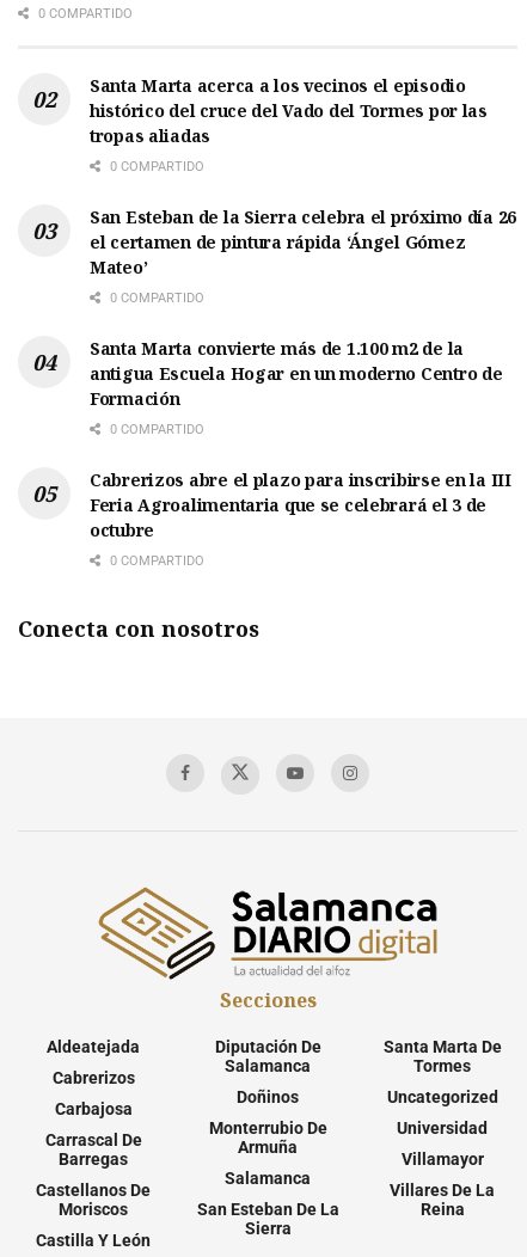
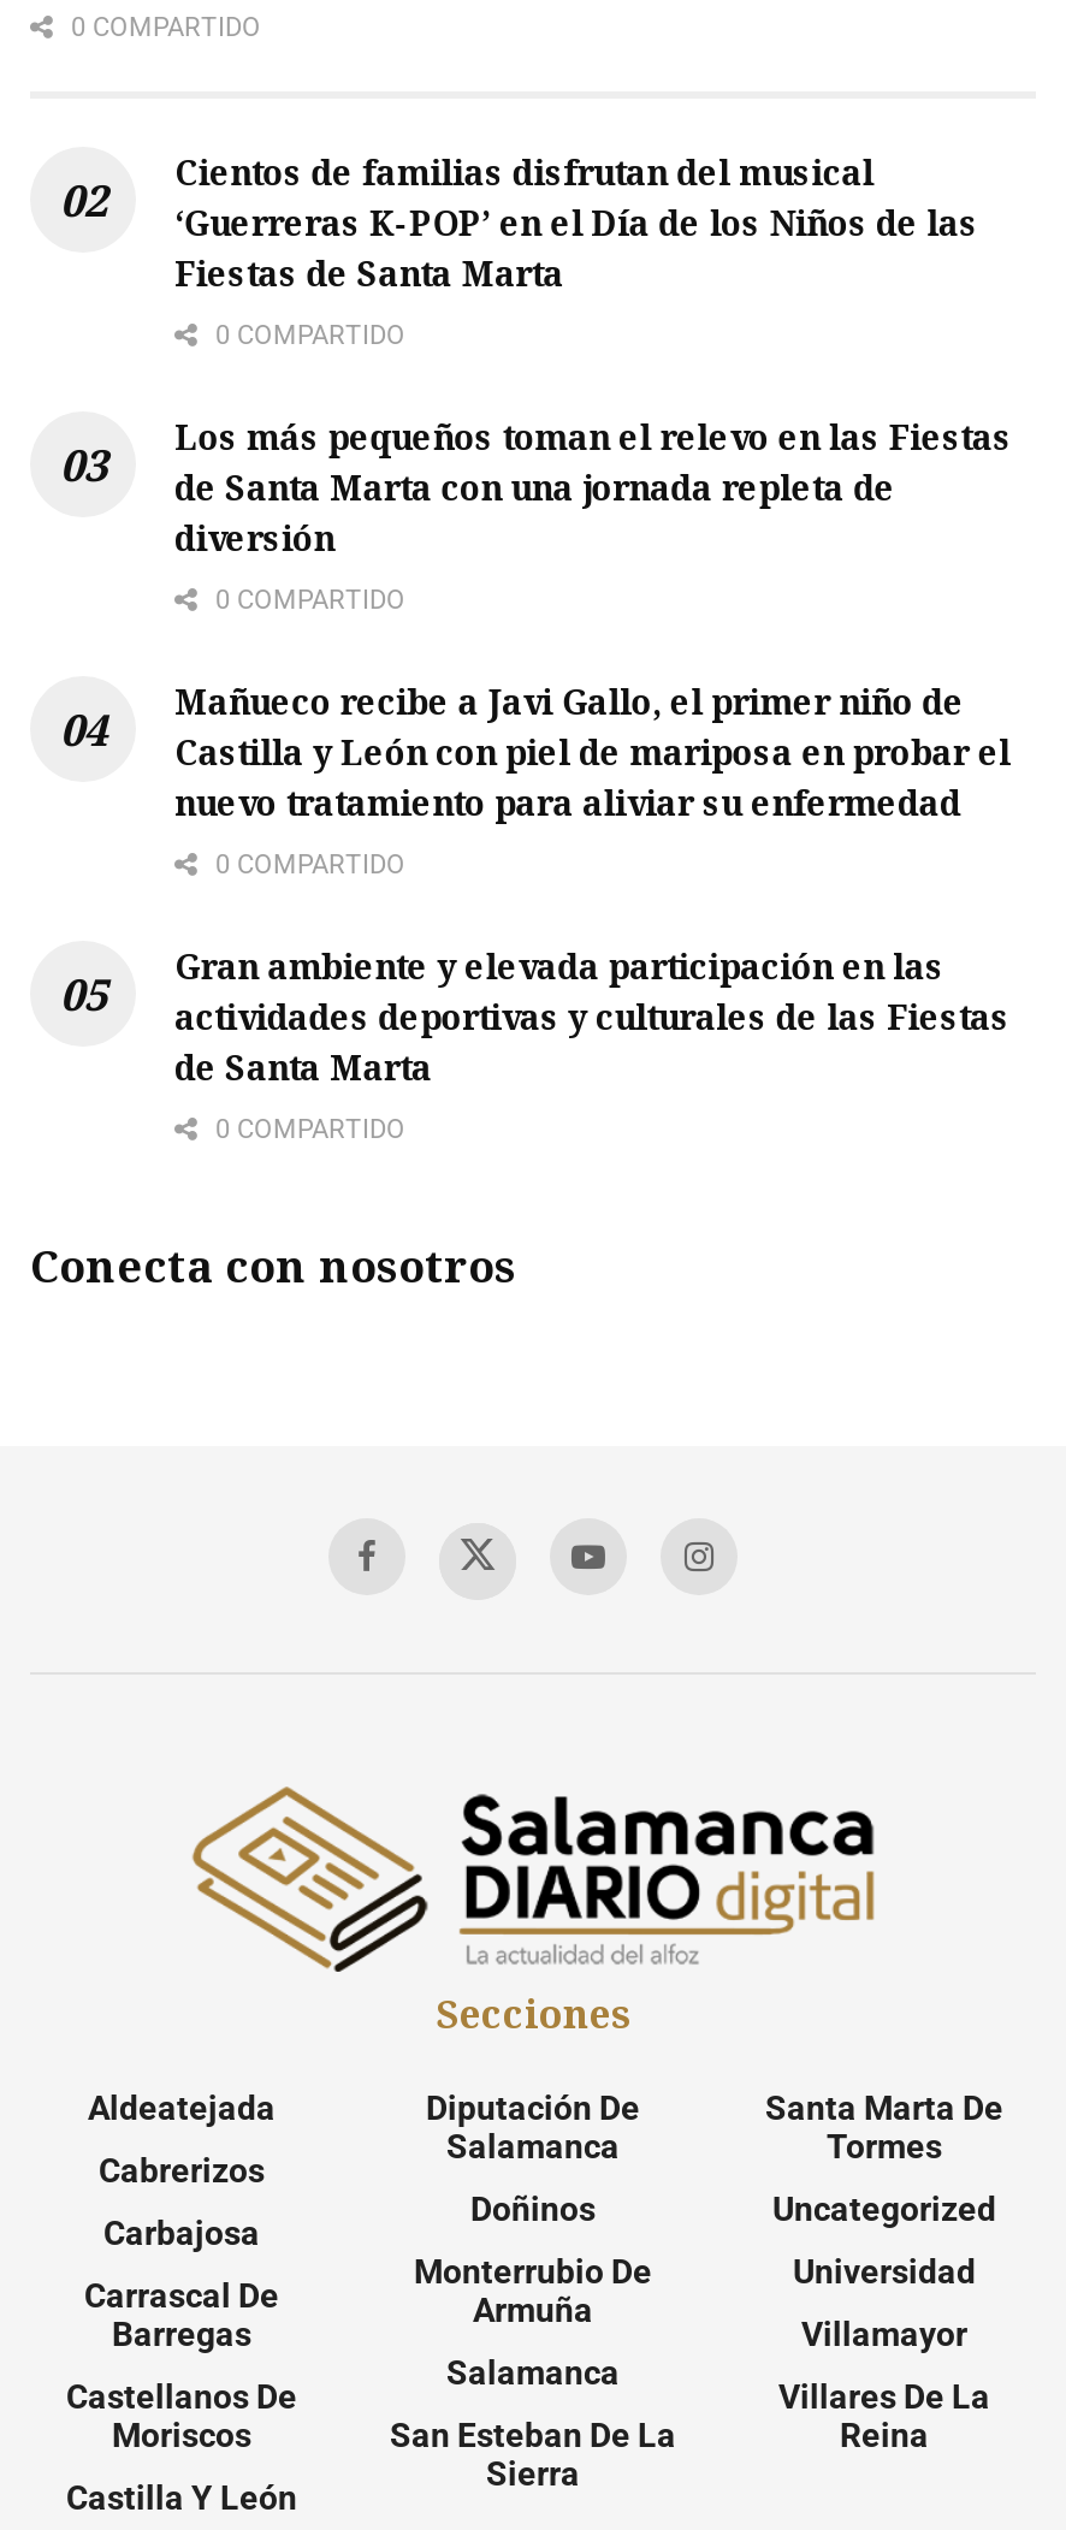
[90,74,487,147] Santa Marta acerca a los vecinos el episodio | histórico del cruce del Vado del Tormes por las | tropas aliadas -> [174,149,978,296] Cientos de familias disfrutan del musical | ‘Guerreras K-POP’ en el Día de los Niños de las | Fiestas de Santa Marta
[90,205,516,278] San Esteban de la Sierra celebra el próximo día 26 | el certamen de pintura rápida ‘Ángel Gómez | Mateo’ -> [174,414,1011,560] Los más pequeños toman el relevo en las Fiestas | de Santa Marta con una jornada repleta de | diversión
[90,337,502,410] Santa Marta convierte más de 1.100 m2 de la | antigua Escuela Hogar en un moderno Centro de | Formación -> [174,678,1010,825] Mañueco recibe a Javi Gallo, el primer niño de | Castilla y León con piel de mariposa en probar el | nuevo tratamiento para aliviar su enfermedad
[90,468,511,541] Cabrerizos abre el plazo para inscribirse en la III | Feria Agroalimentaria que se celebrará el 3 de | octubre -> [174,943,1009,1090] Gran ambiente y elevada participación en las | actividades deportivas y culturales de las Fiestas | de Santa Marta

